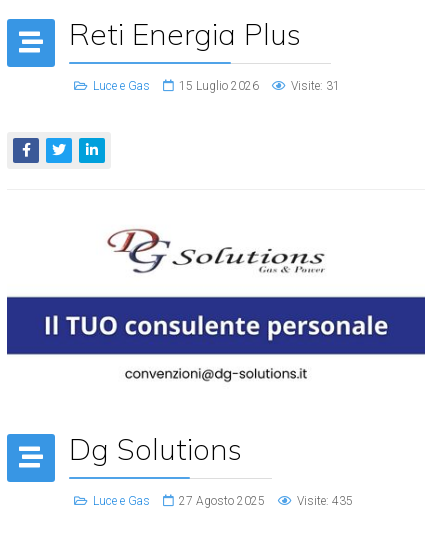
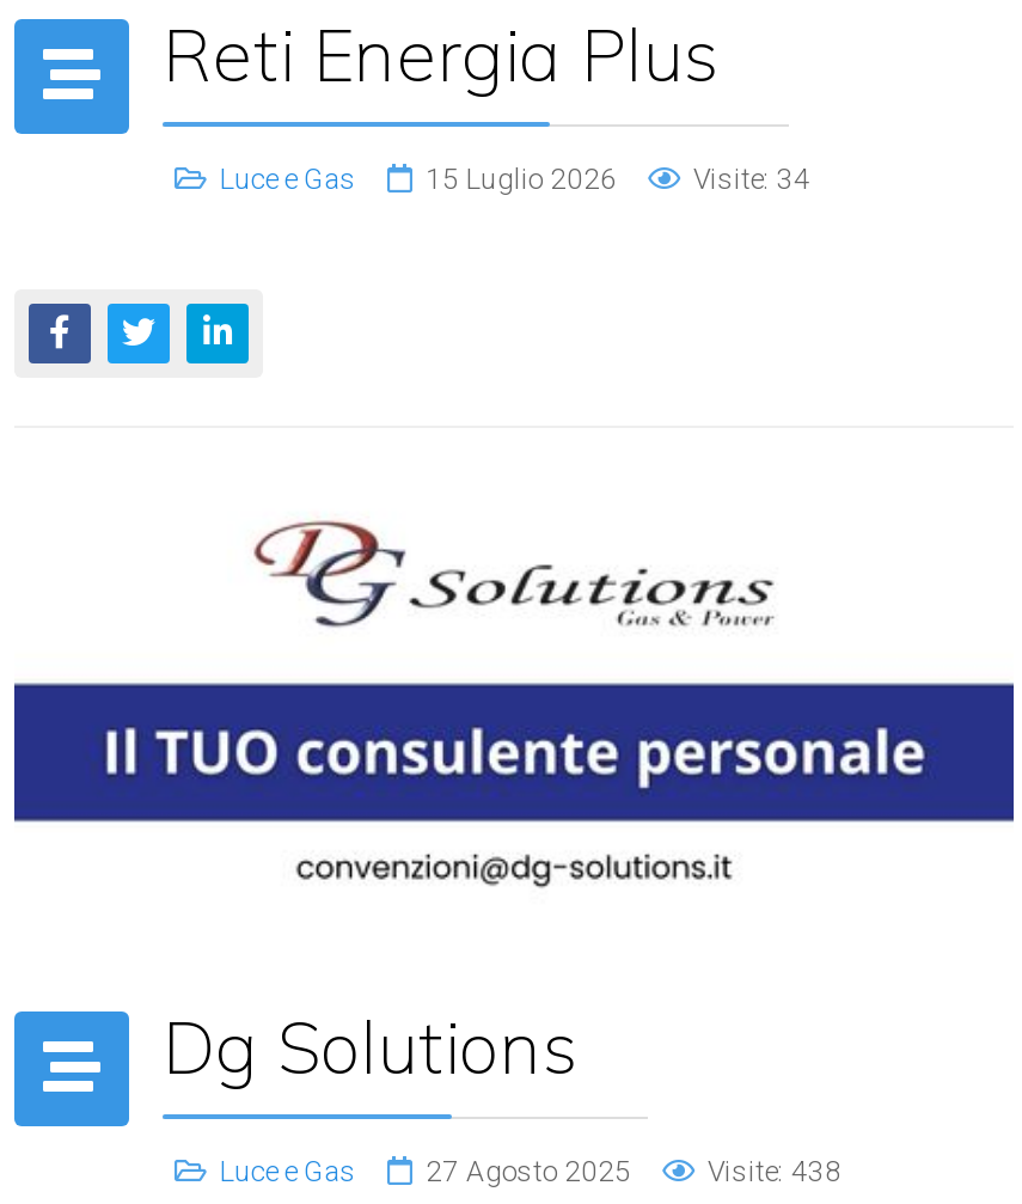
[291,79,340,93] Visite: 31 -> [693,163,810,197] Visite: 34
[297,494,353,508] Visite: 435 -> [708,1155,842,1188] Visite: 438

